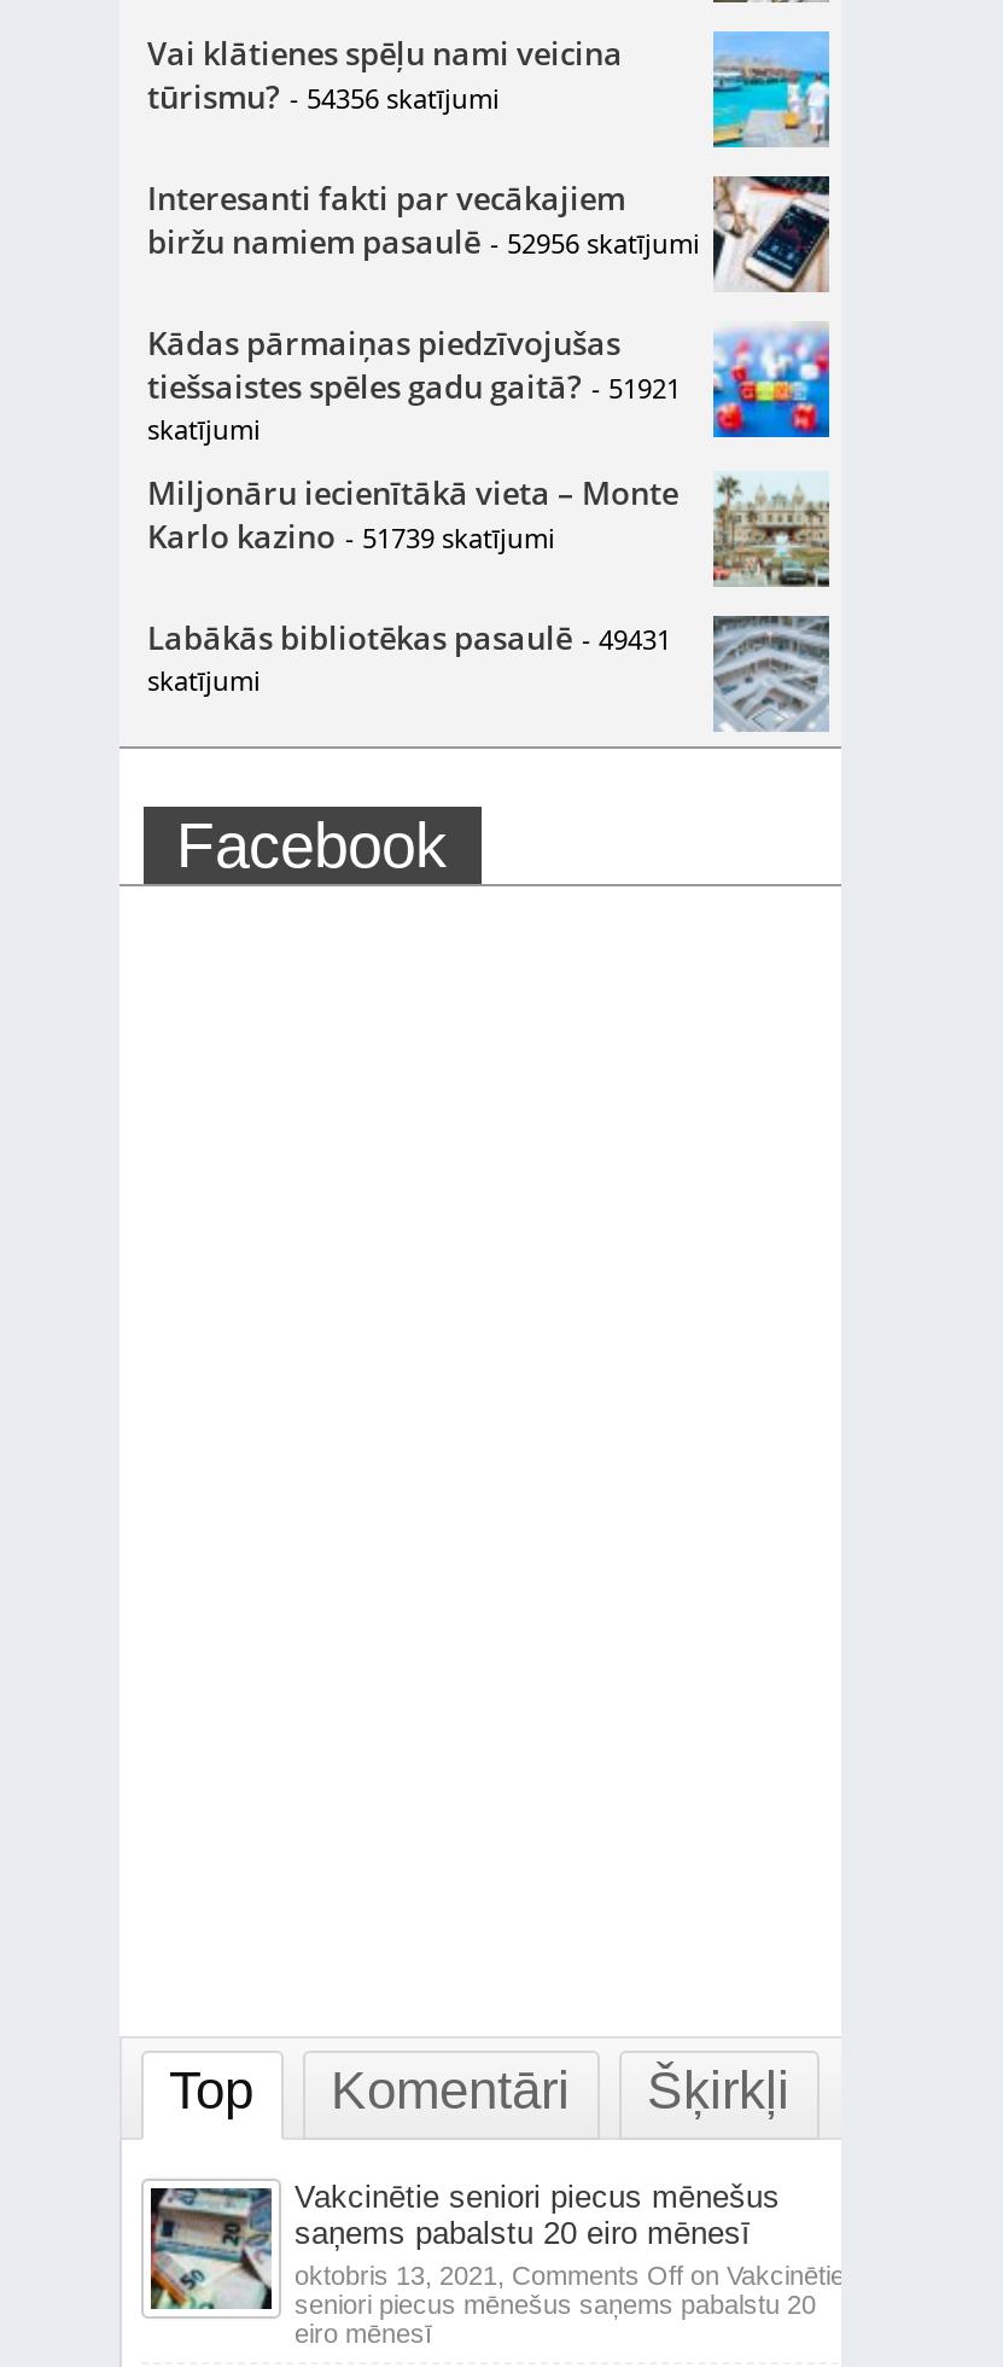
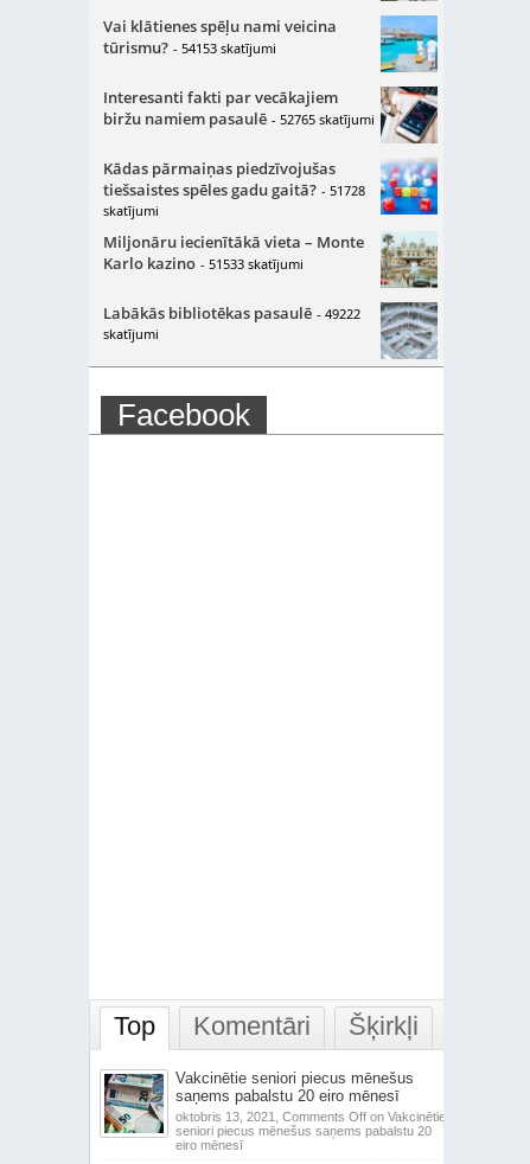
[147,76,500,119] tūrismu? - 54356 skatījumi -> [103,37,276,58] tūrismu? - 54153 skatījumi
[147,221,700,264] biržu namiem pasaulē - 52956 skatījumi -> [103,108,374,130] biržu namiem pasaulē - 52765 skatījumi
[147,365,681,409] tiešsaistes spēles gadu gaitā? - 51921 -> [103,179,365,201] tiešsaistes spēles gadu gaitā? - 51728
[147,515,555,559] Karlo kazino - 51739 skatījumi -> [103,253,303,274] Karlo kazino - 51533 skatījumi
[147,617,671,660] Labākās bibliotēkas pasaulē - 49431 -> [103,303,360,324] Labākās bibliotēkas pasaulē - 49222

